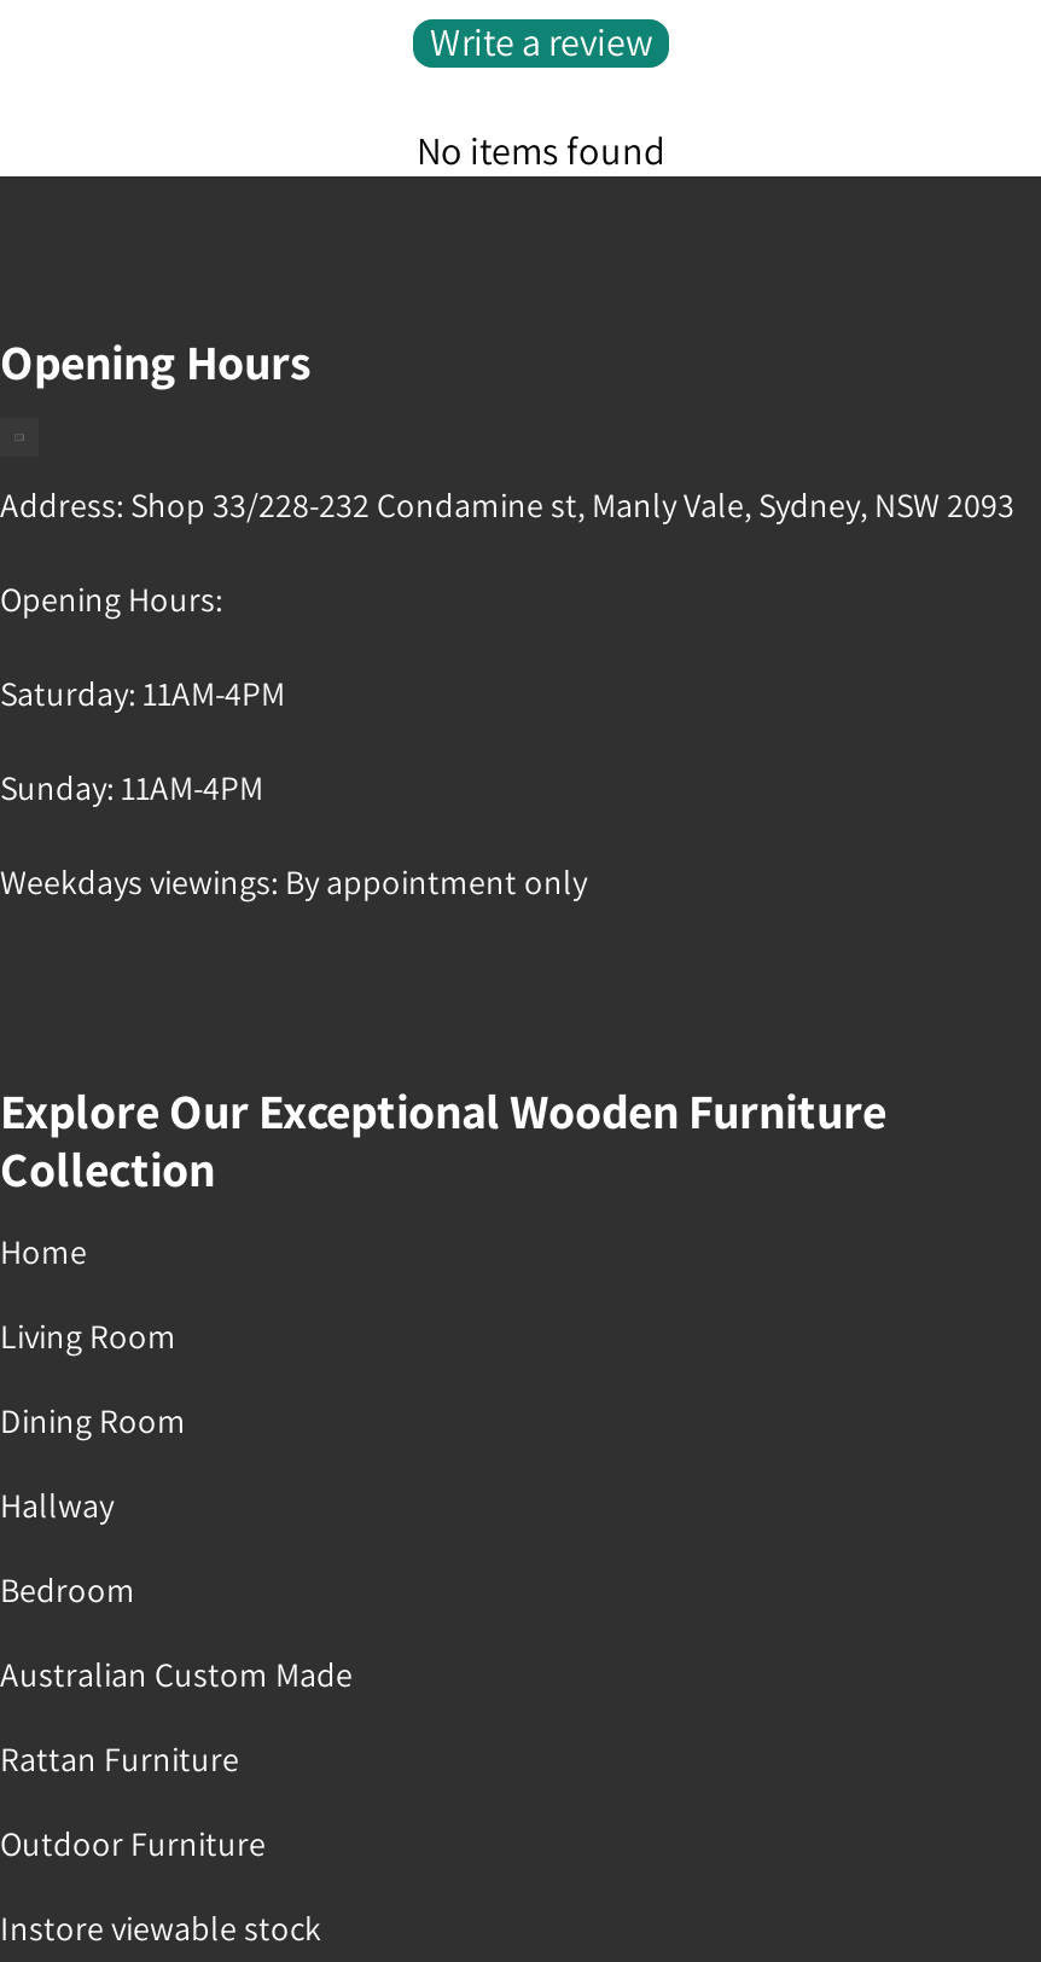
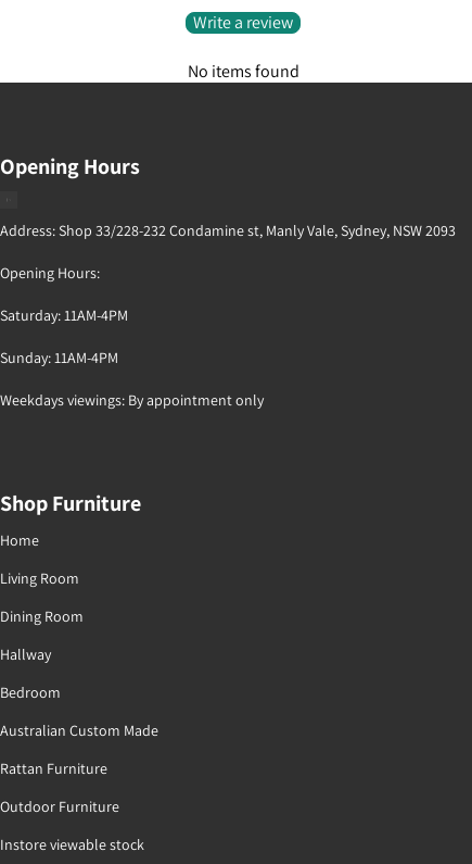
[0,1081,886,1202] Explore Our Exceptional Wooden Furniture | Collection -> [0,489,141,517] Shop Furniture

